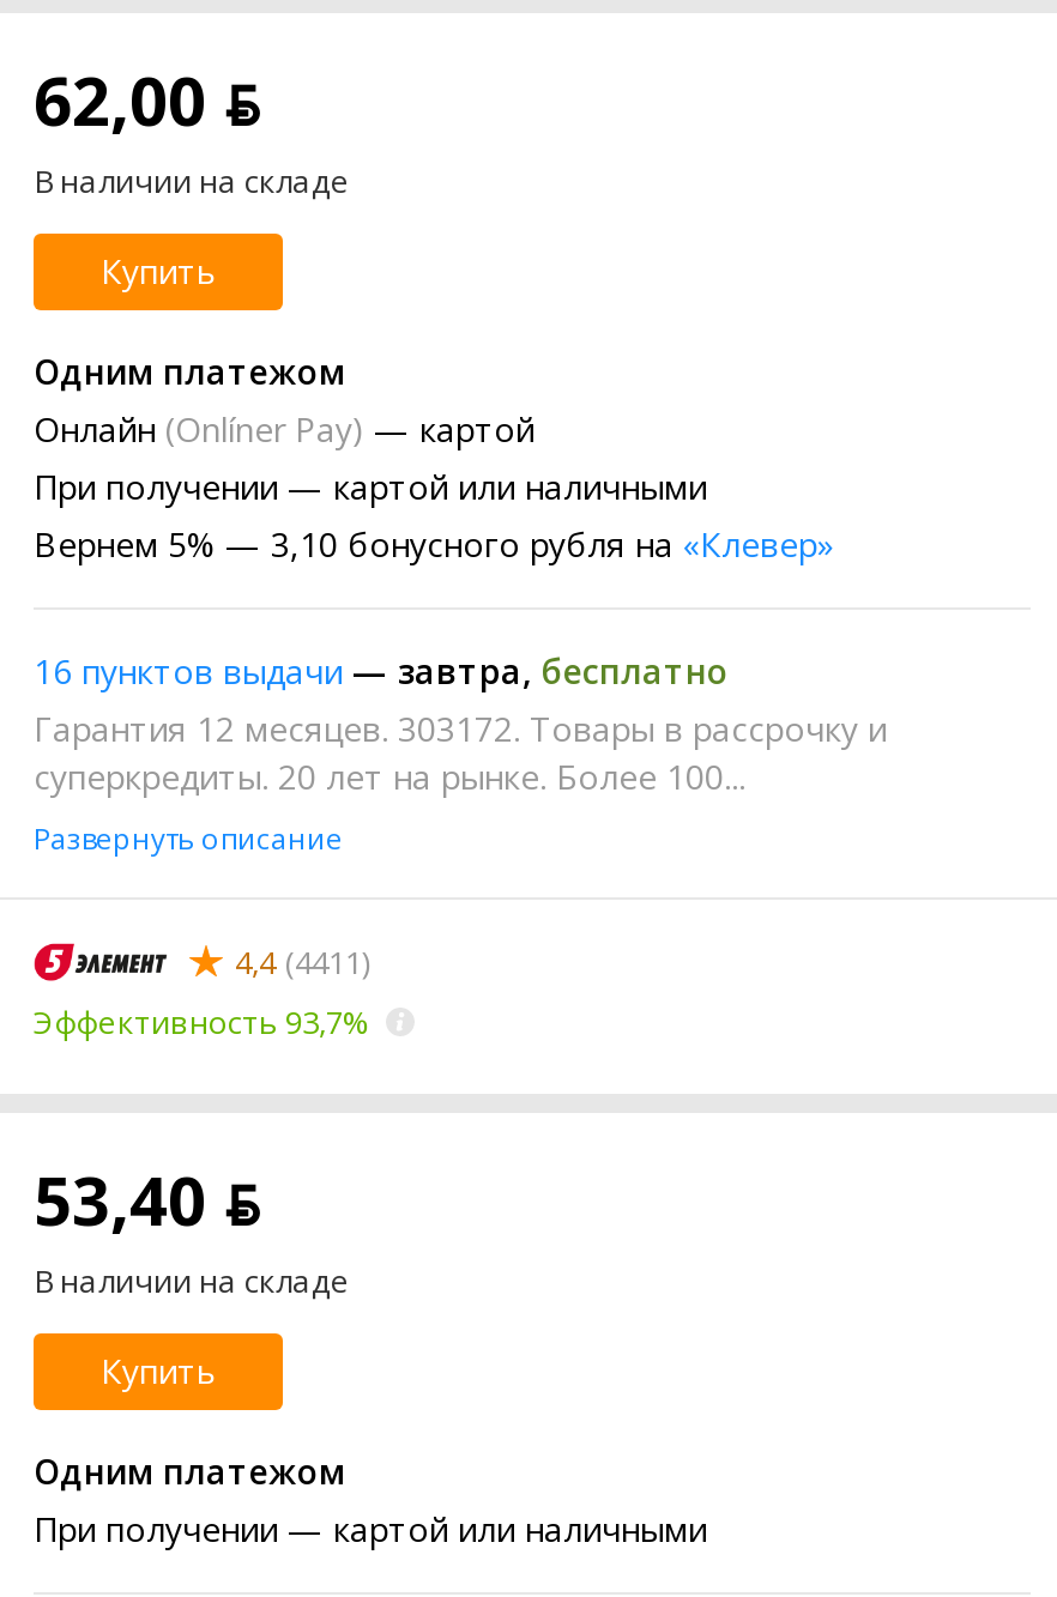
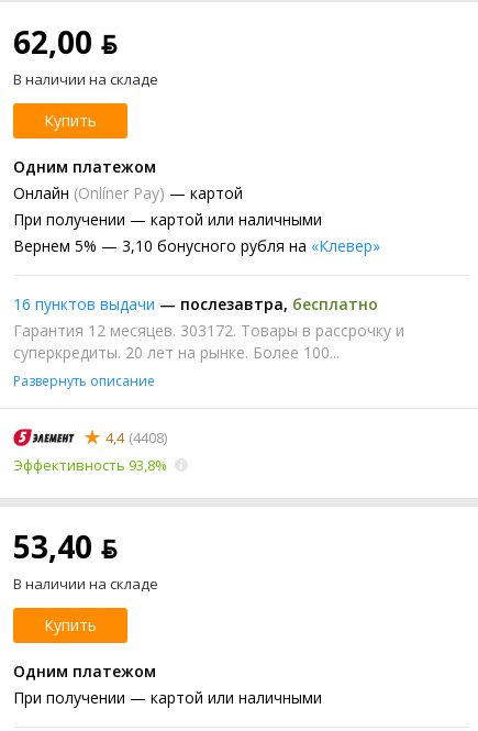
[34,649,729,694] 16 пунктов выдачи — завтра, бесплатно -> [13,294,378,315] 16 пунктов выдачи — послезавтра, бесплатно
[235,941,369,984] 4,4 (4411) -> [105,428,167,448] 4,4 (4408)
[34,1001,369,1044] Эффективность 93,7% -> [13,455,167,475] Эффективность 93,8%

